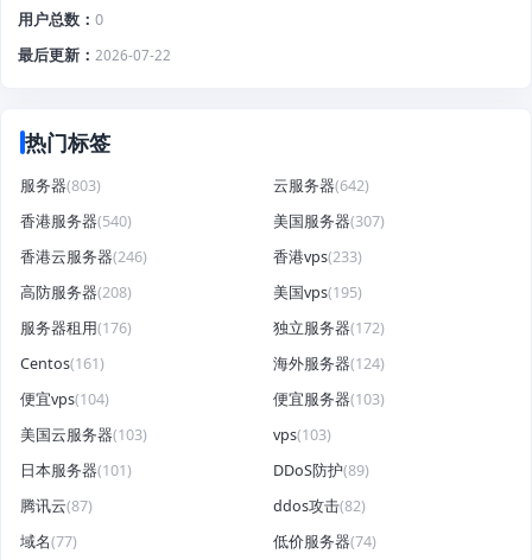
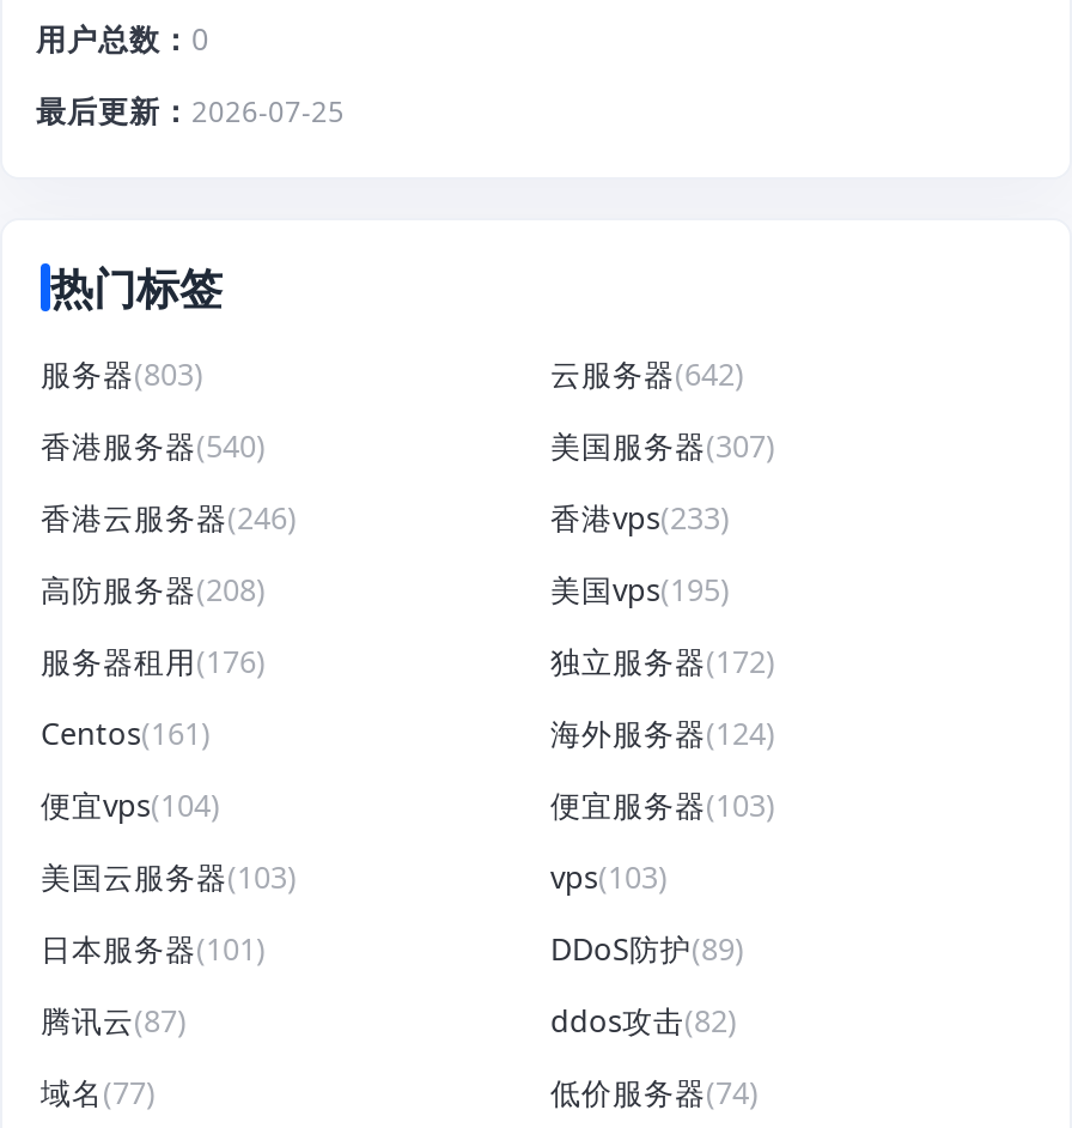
[18,45,171,65] 最后更新 2026-07-22 -> [36,90,345,131] 最后更新 2026-07-25

